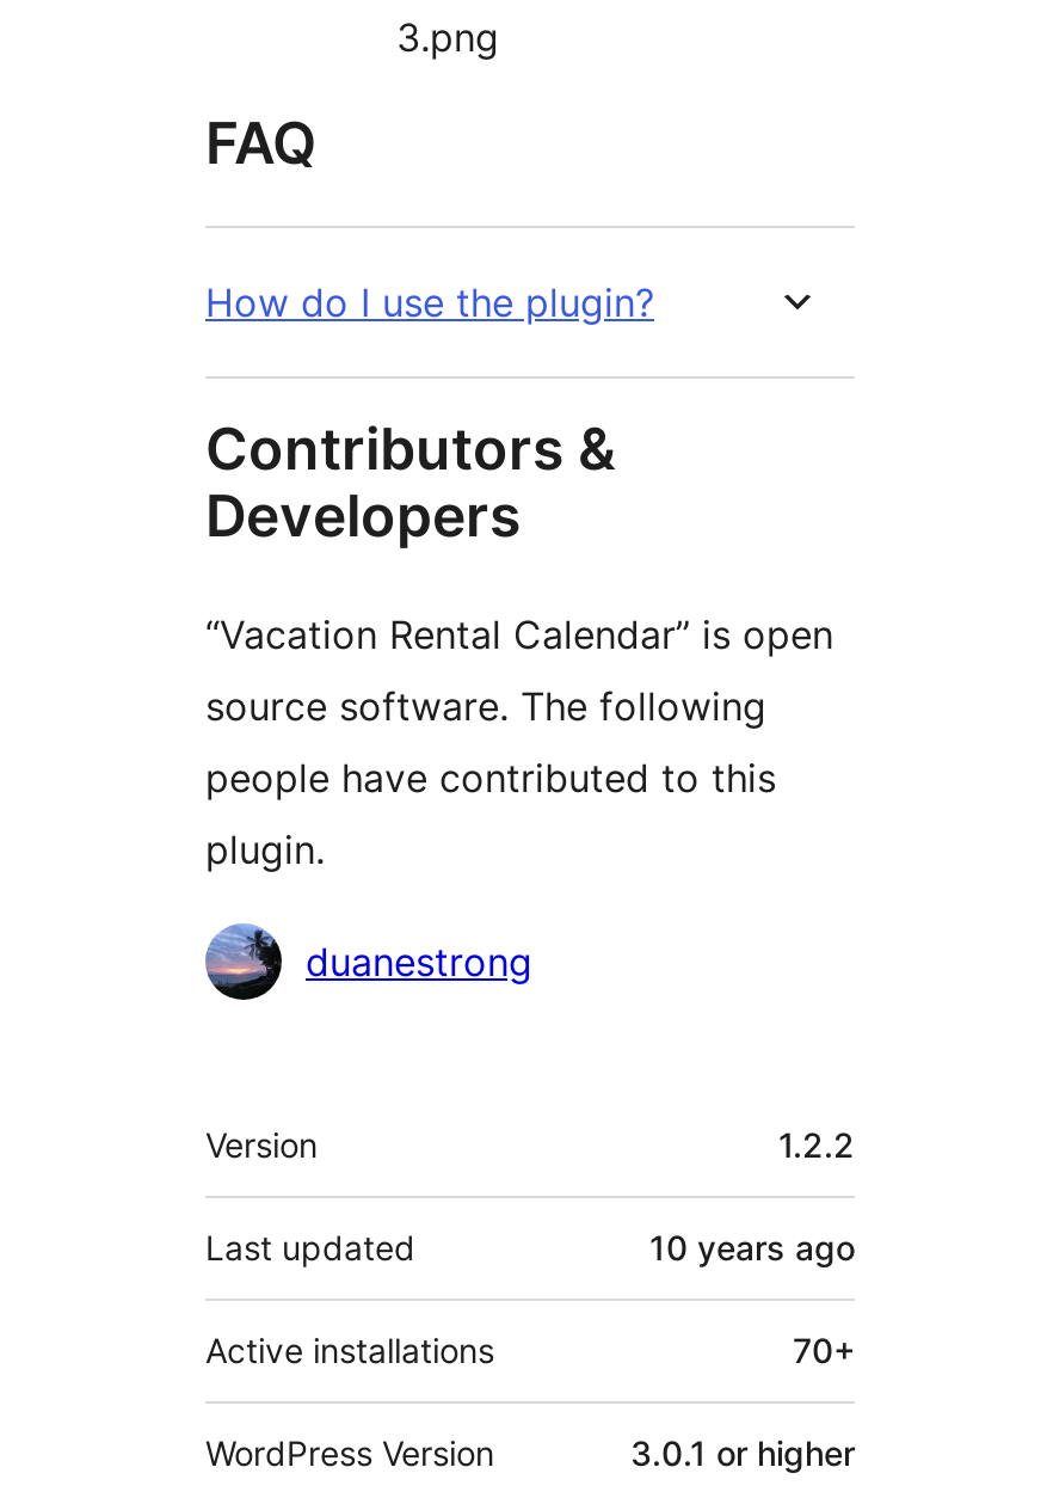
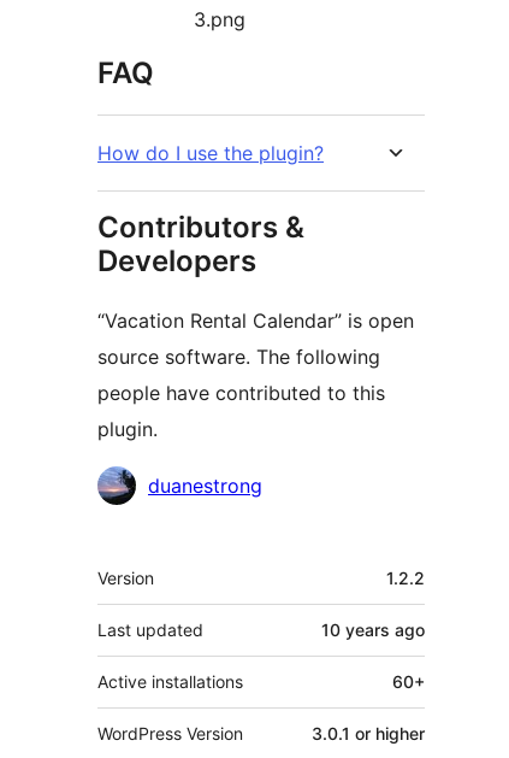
[793,1330,855,1371] 70+ -> [392,672,425,692] 60+

